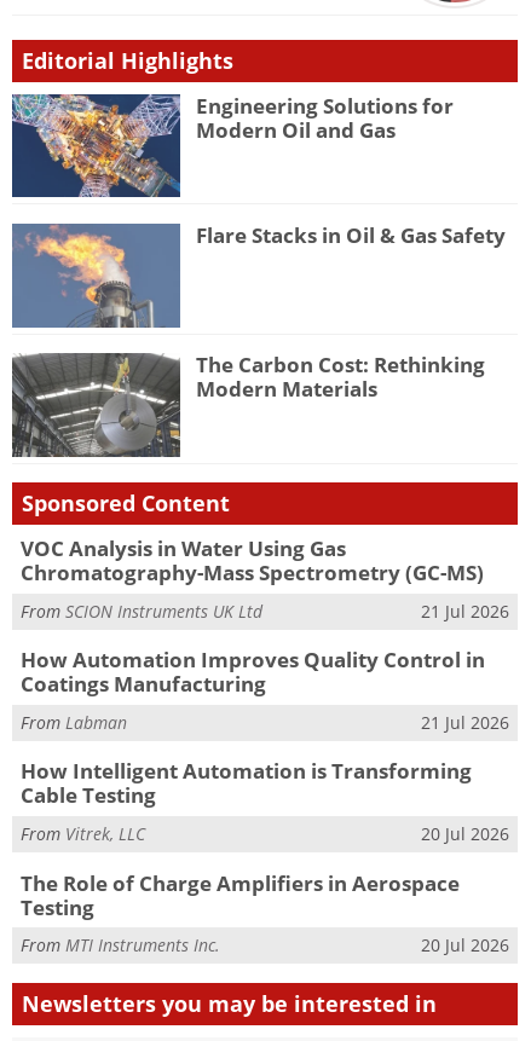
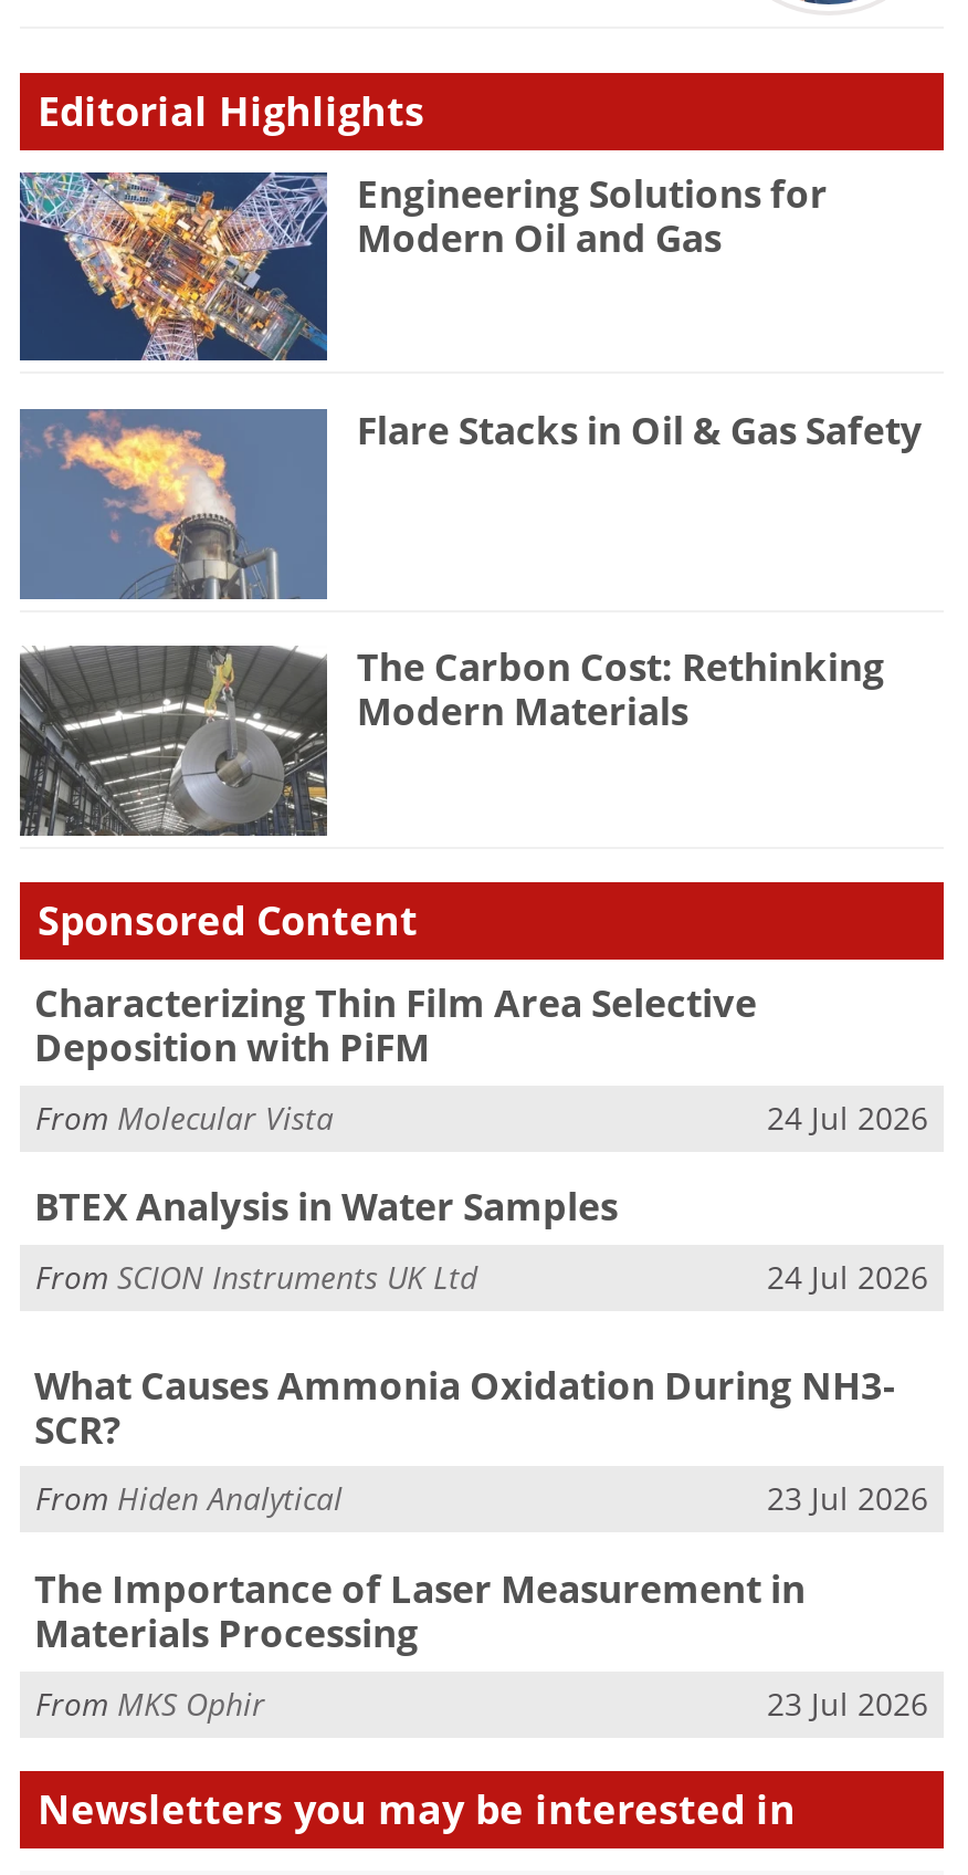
[20,535,483,587] VOC Analysis in Water Using Gas | Chromatography-Mass Spectrometry (GC-MS) -> [34,978,928,1232] Characterizing Thin Film Area Selective | Deposition with PiFM | From Molecular Vista | 24 Jul 2026 | BTEX Analysis in Water Samples
[20,599,509,956] 21 Jul 2026 | How Automation Improves Quality Control in | Coatings Manufacturing | From Labman | 21 Jul 2026 | How Intelligent Automation is Transforming | Cable Testing | From Vitrek, LLC | 20 Jul 2026 | The Role of Charge Amplifiers in Aerospace | Testing | From MTI Instruments Inc. | 20 Jul 2026 -> [34,1256,928,1724] 24 Jul 2026 | What Causes Ammonia Oxidation During NH3- | SCR? | From Hiden Analytical | 23 Jul 2026 | The Importance of Laser Measurement in | Materials Processing | From MKS Ophir | 23 Jul 2026
moved [21,599,262,622] -> [35,1256,477,1298]: From SCION Instruments UK Ltd

